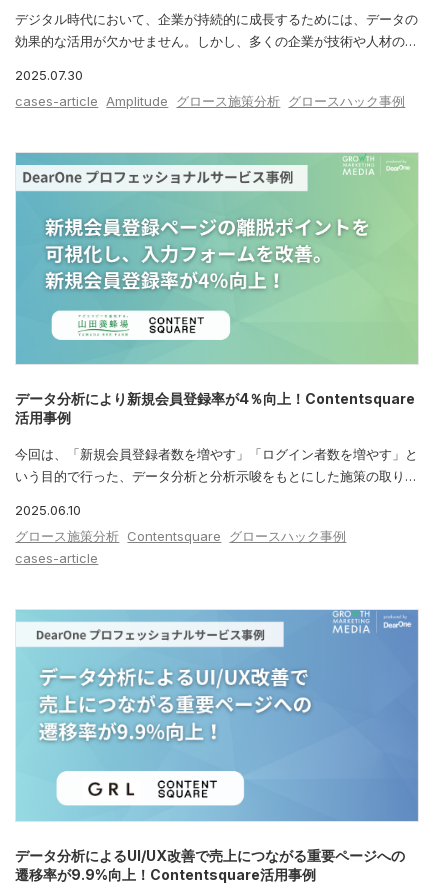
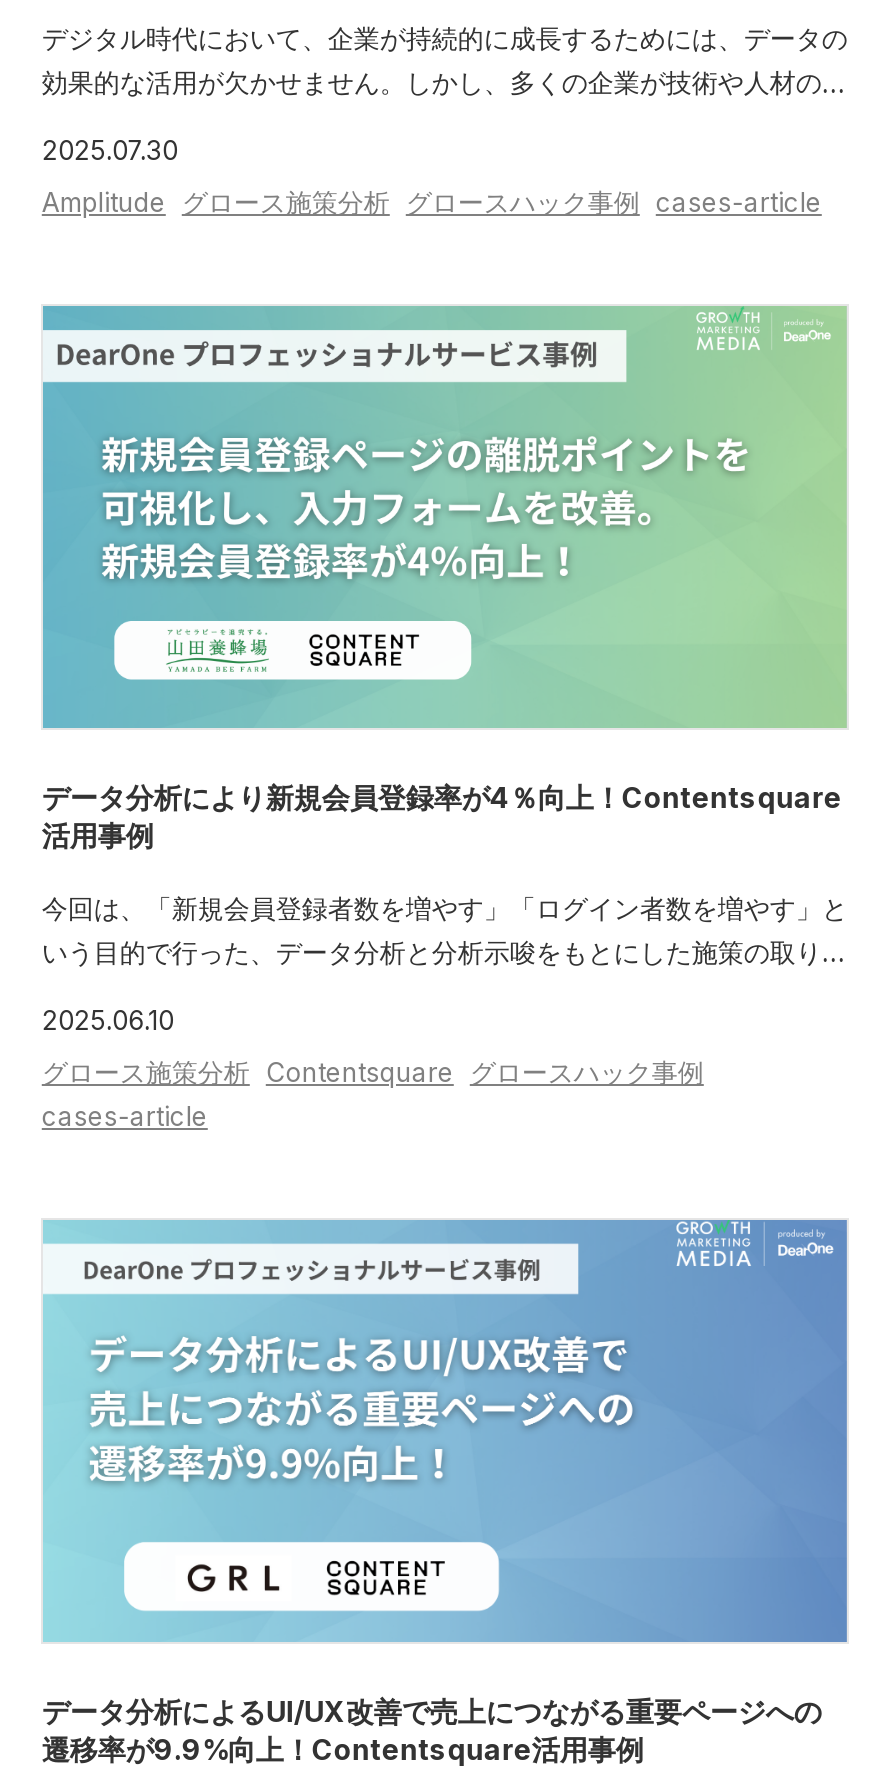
[15,93,405,109] cases-article Amplitude グロース施策分析 グロースハック事例 -> [42,186,822,218] Amplitude グロース施策分析 グロースハック事例 cases-article

